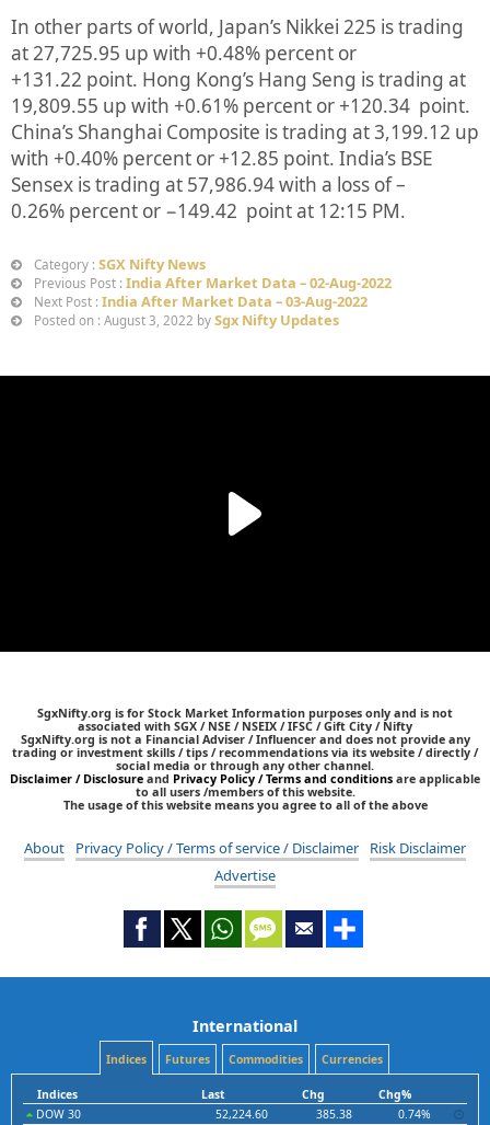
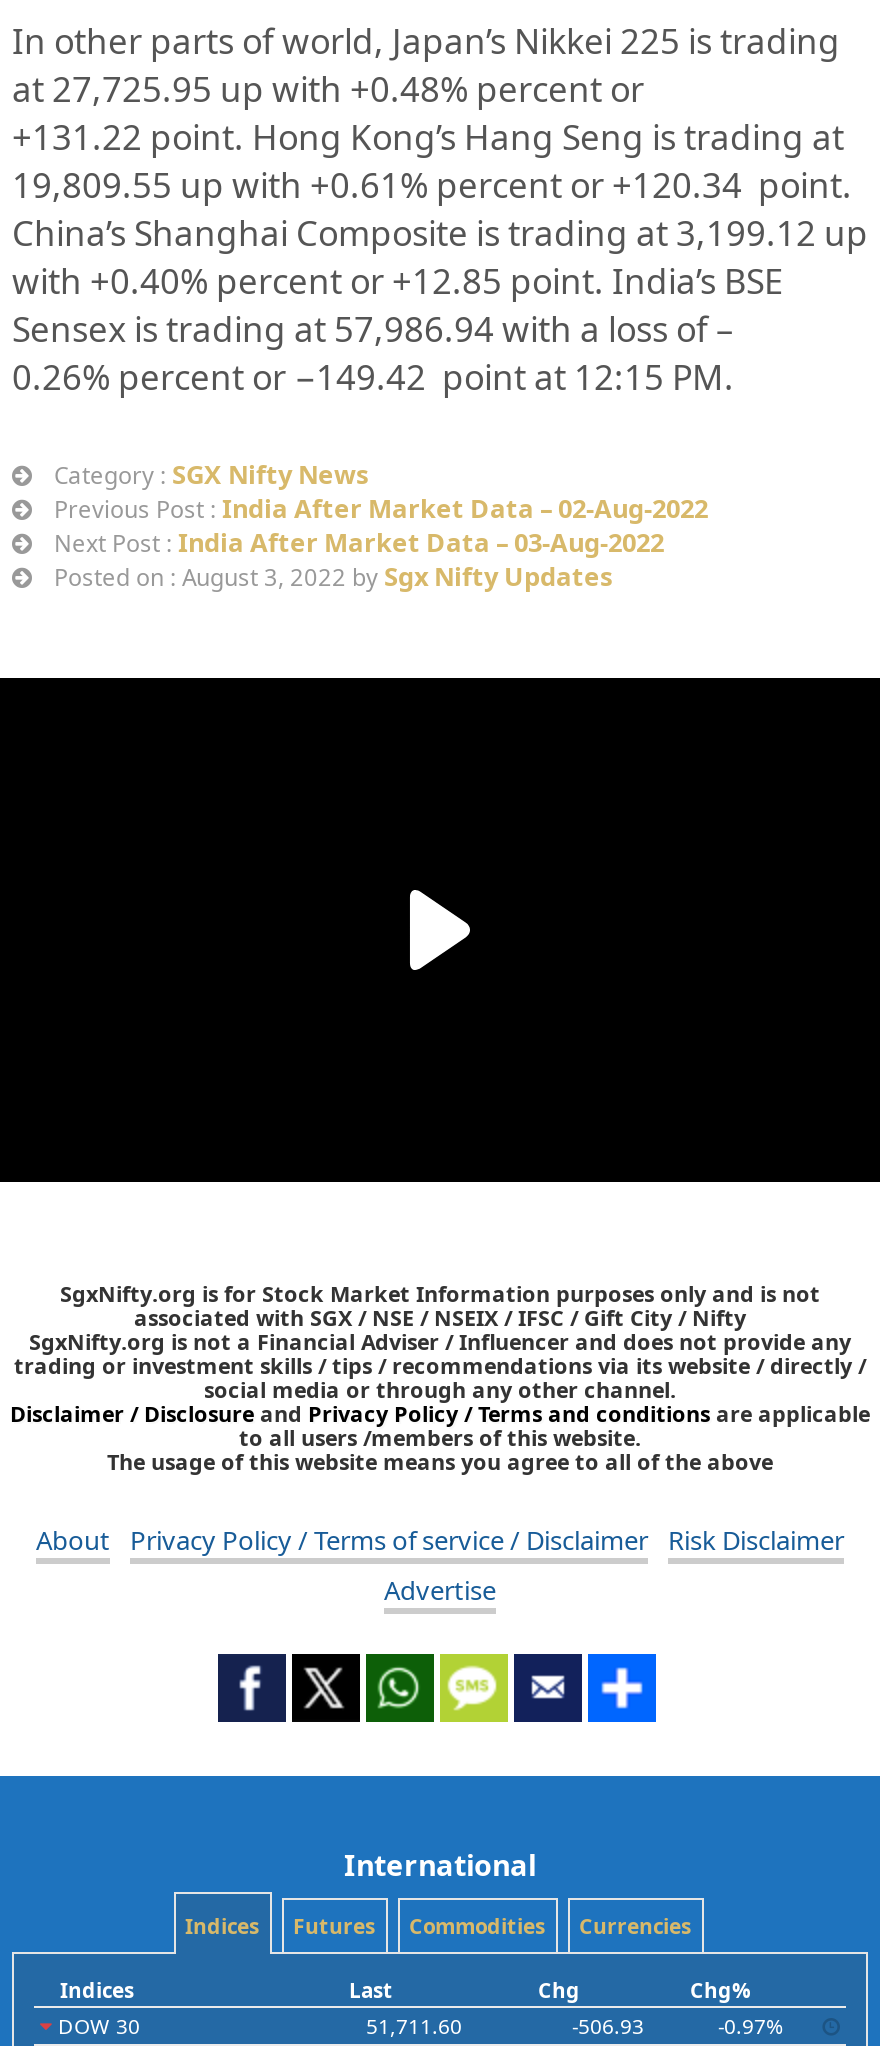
[215,1107,268,1122] 52,224.60 -> [366,2012,462,2040] 51,711.60
[316,1107,352,1122] 385.38 -> [572,2012,644,2040] -506.93
[398,1107,431,1122] 0.74% -> [718,2012,784,2040] -0.97%

